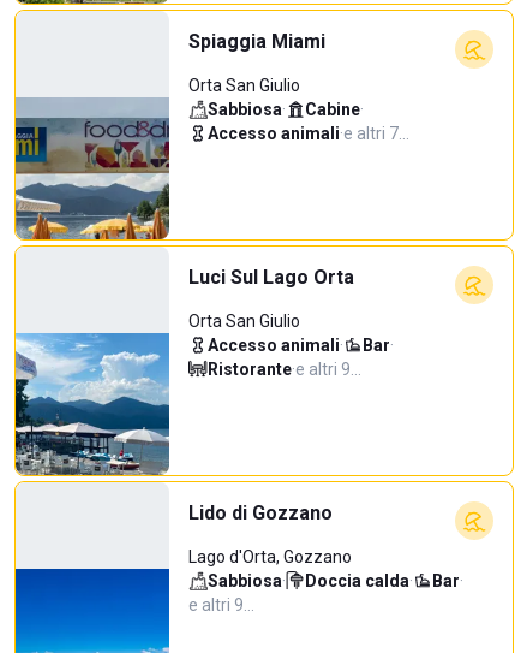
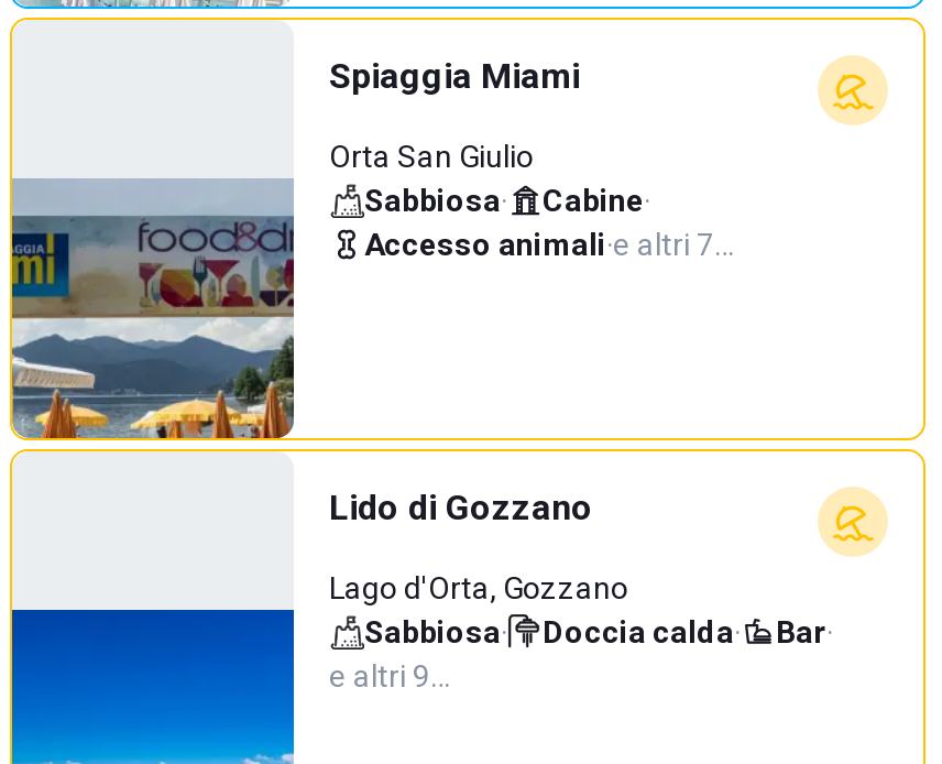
[14,266,394,476] [image] | Luci Sul Lago Orta | Orta San Giulio | Accesso animali· | Bar· | Ristorante·e altri 9… -> none

